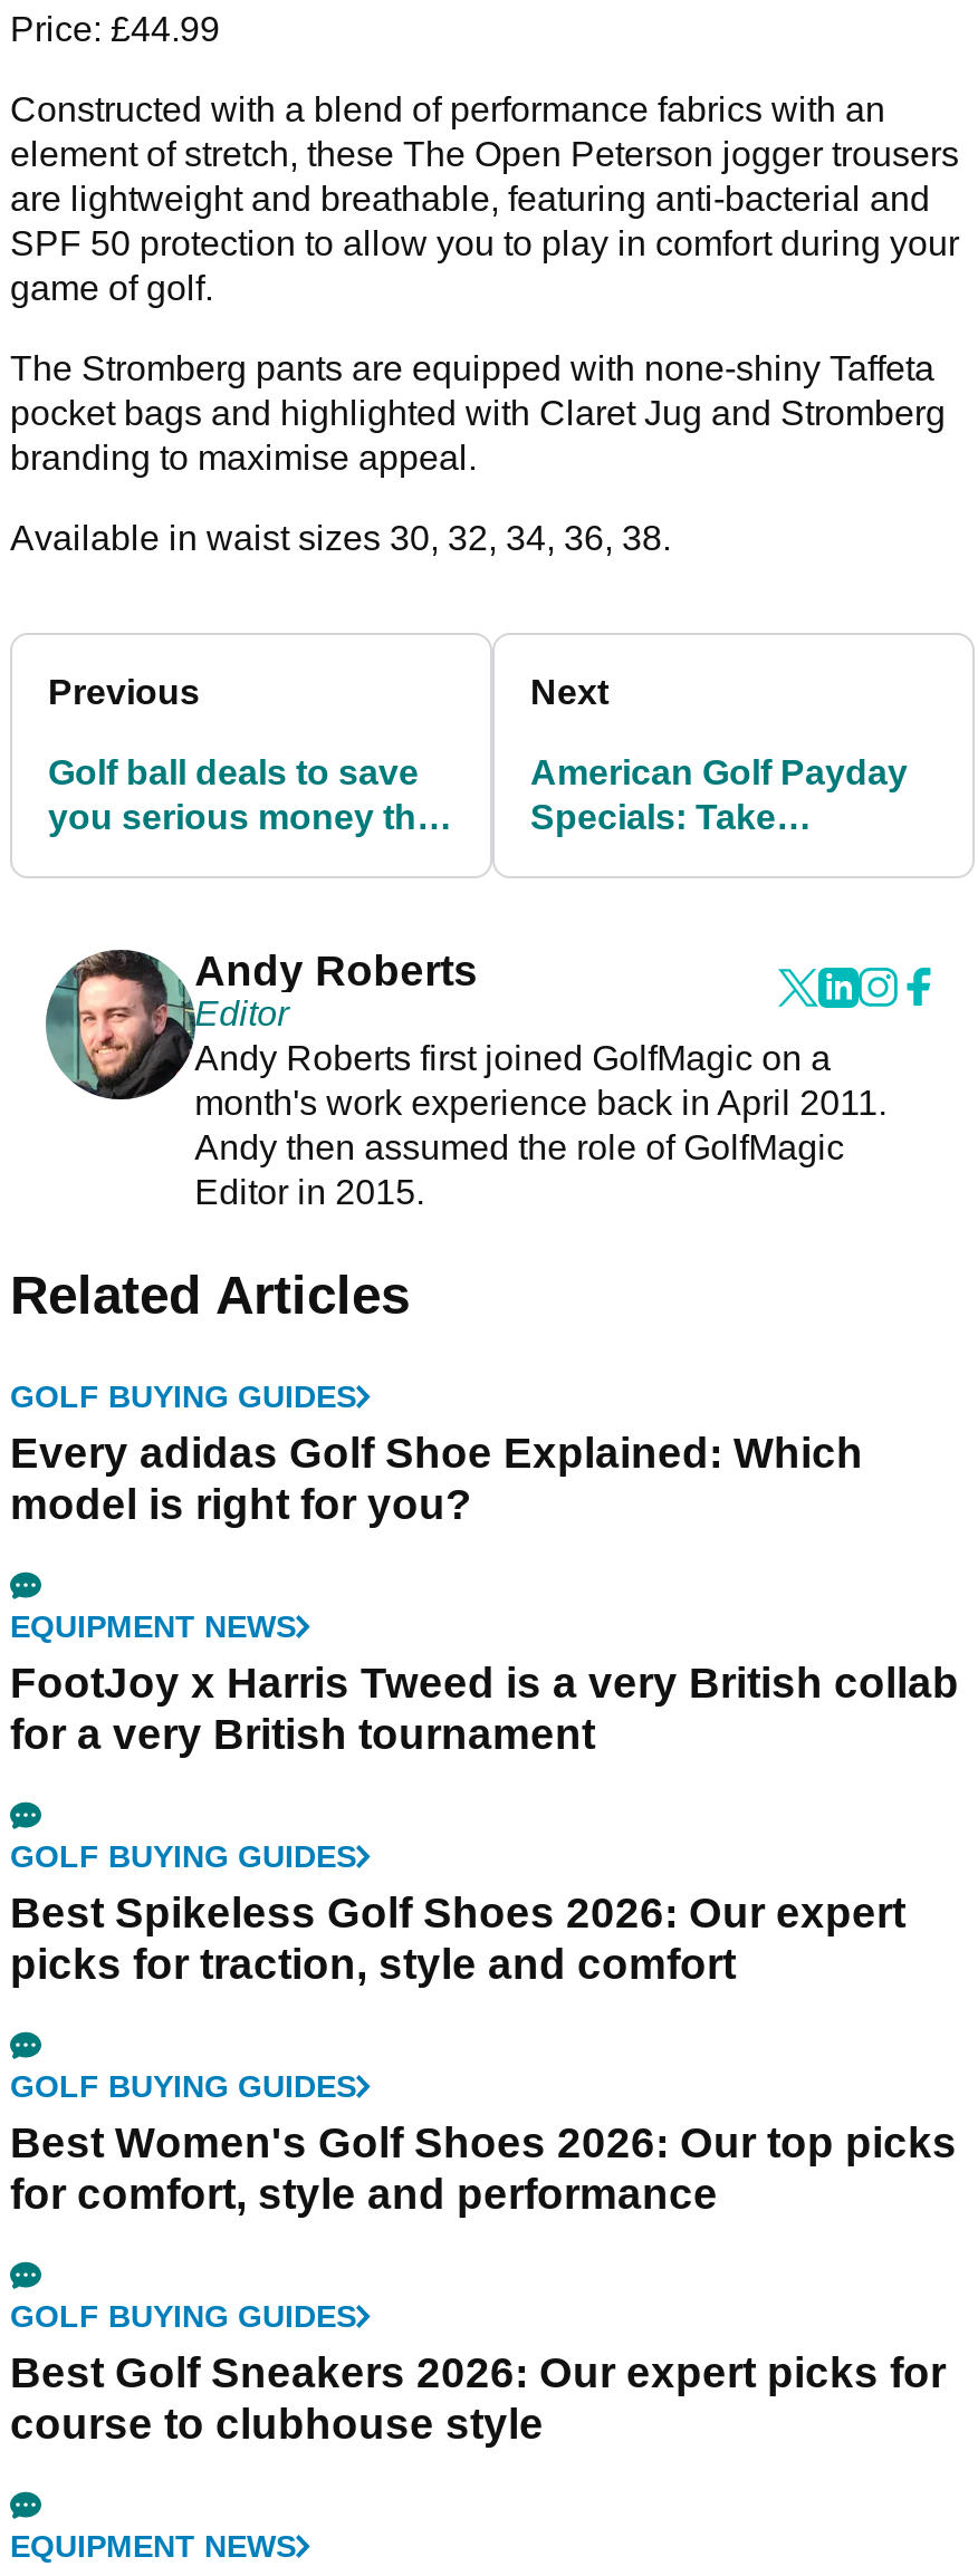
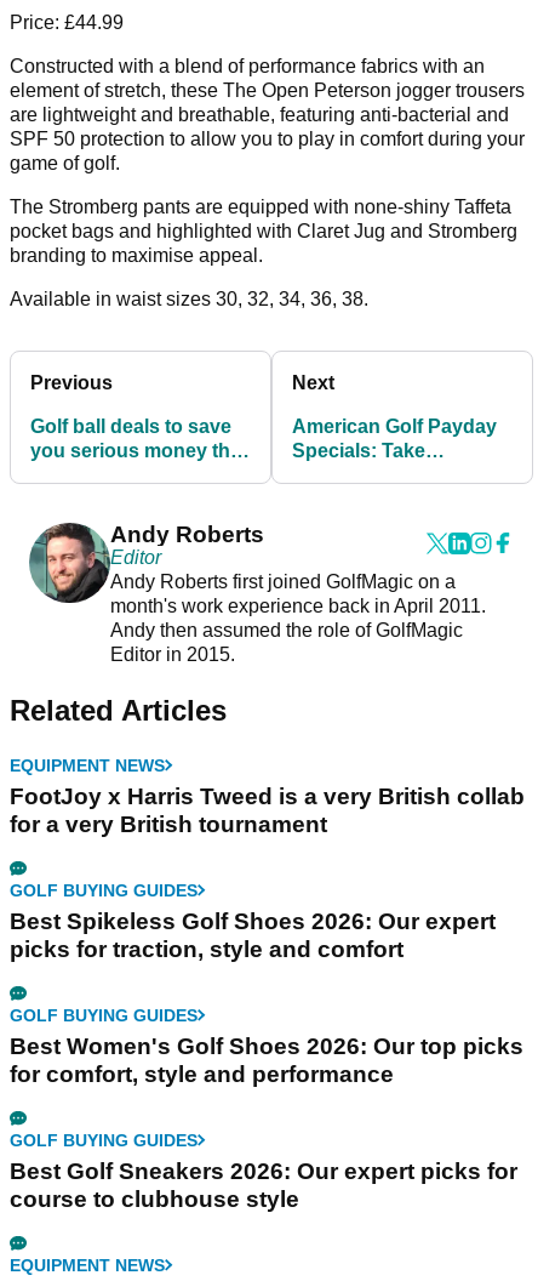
[10,1379,863,1528] GOLF BUYING GUIDES | Every adidas Golf Shoe Explained: Which | model is right for you? -> none

